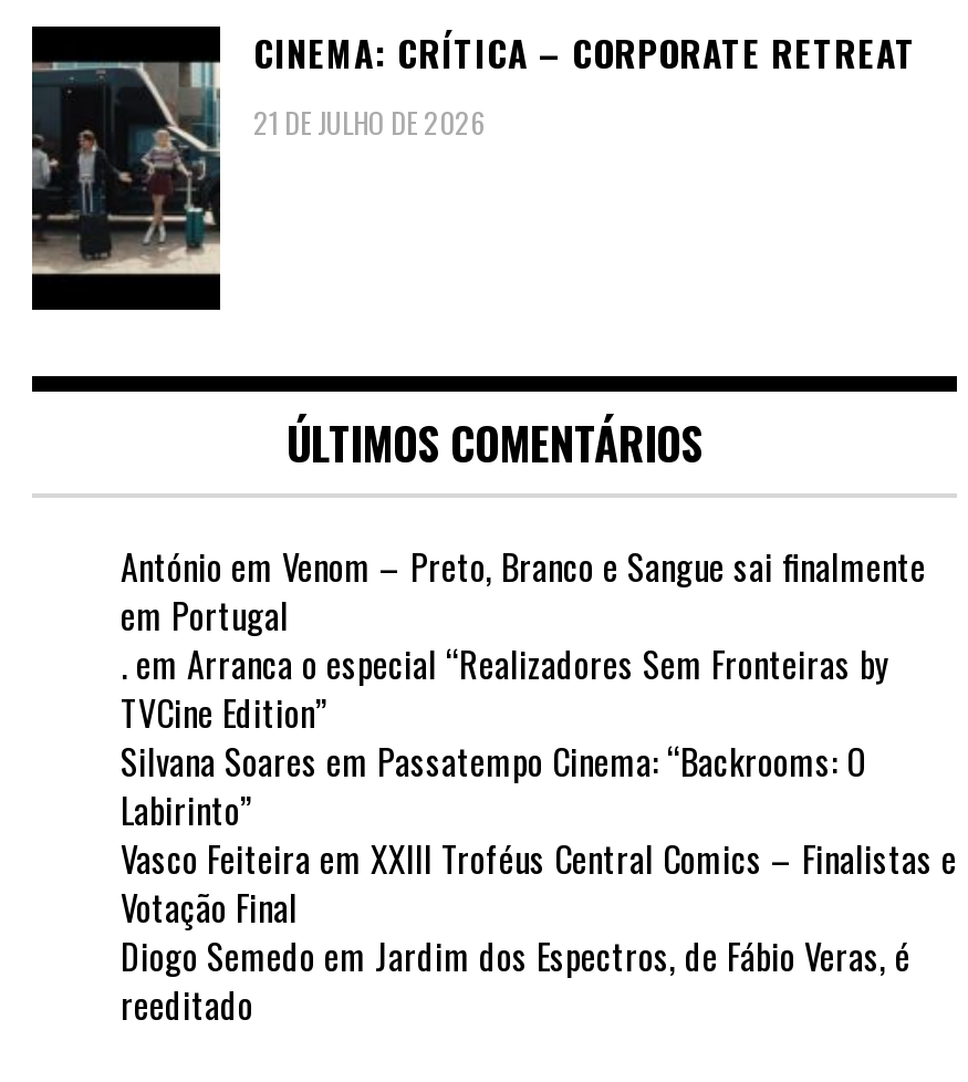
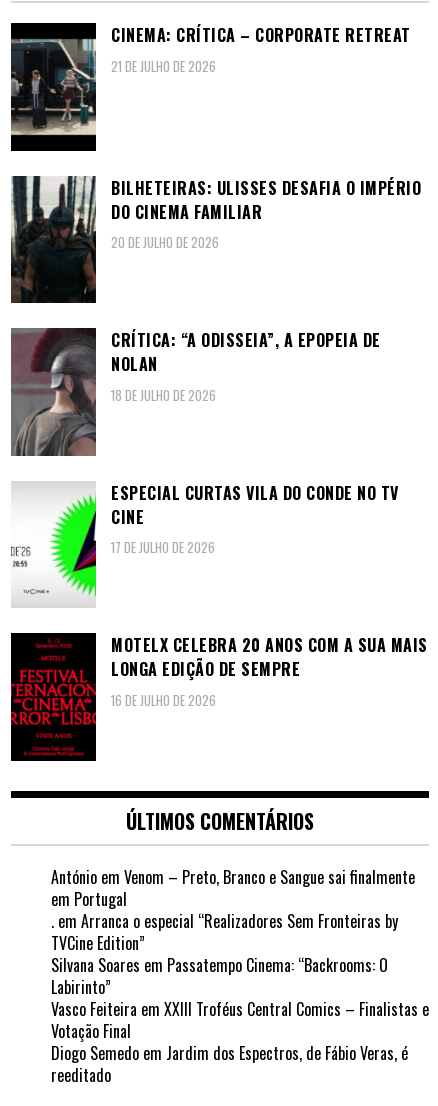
none -> [10,175,421,304] [image] | BILHETEIRAS: ULISSES DESAFIA O IMPÉRIO | DO CINEMA FAMILIAR | 20 DE JULHO DE 2026
none -> [10,327,380,457] [image] | CRÍTICA: “A ODISSEIA”, A EPOPEIA DE | NOLAN | 18 DE JULHO DE 2026
none -> [10,481,398,607] [image] | ESPECIAL CURTAS VILA DO CONDE NO TV | CINE | 17 DE JULHO DE 2026
none -> [10,633,427,757] [image] | MOTELX CELEBRA 20 ANOS COM A SUA MAIS | LONGA EDIÇÃO DE SEMPRE | 16 DE JULHO DE 2026

